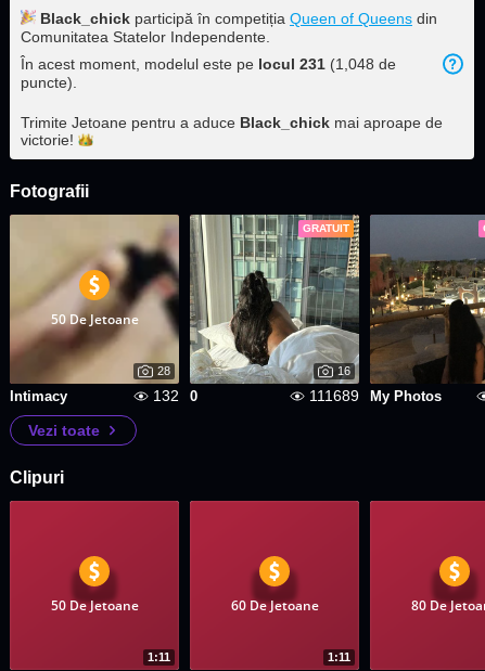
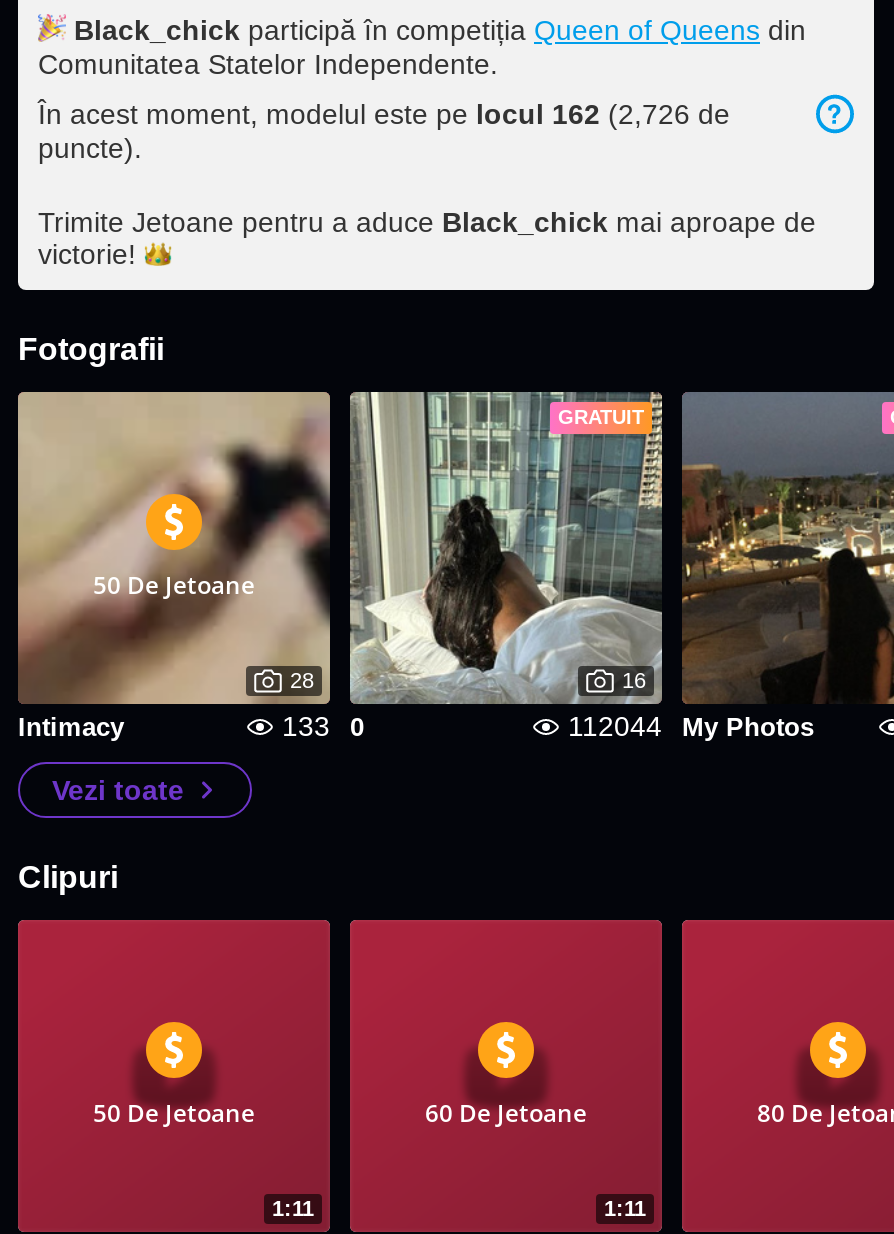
[21,55,396,73] În acest moment, modelul este pe locul 231 (1,048 de -> [38,98,730,130] În acest moment, modelul este pe locul 162 (2,726 de
[153,387,197,404] 132 0 -> [282,710,364,742] 133 0
[309,387,442,404] 111689 My Photos -> [568,710,814,742] 112044 My Photos

